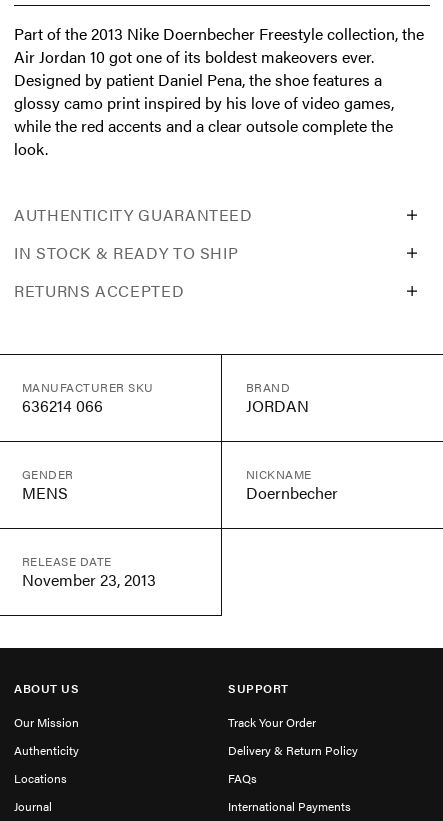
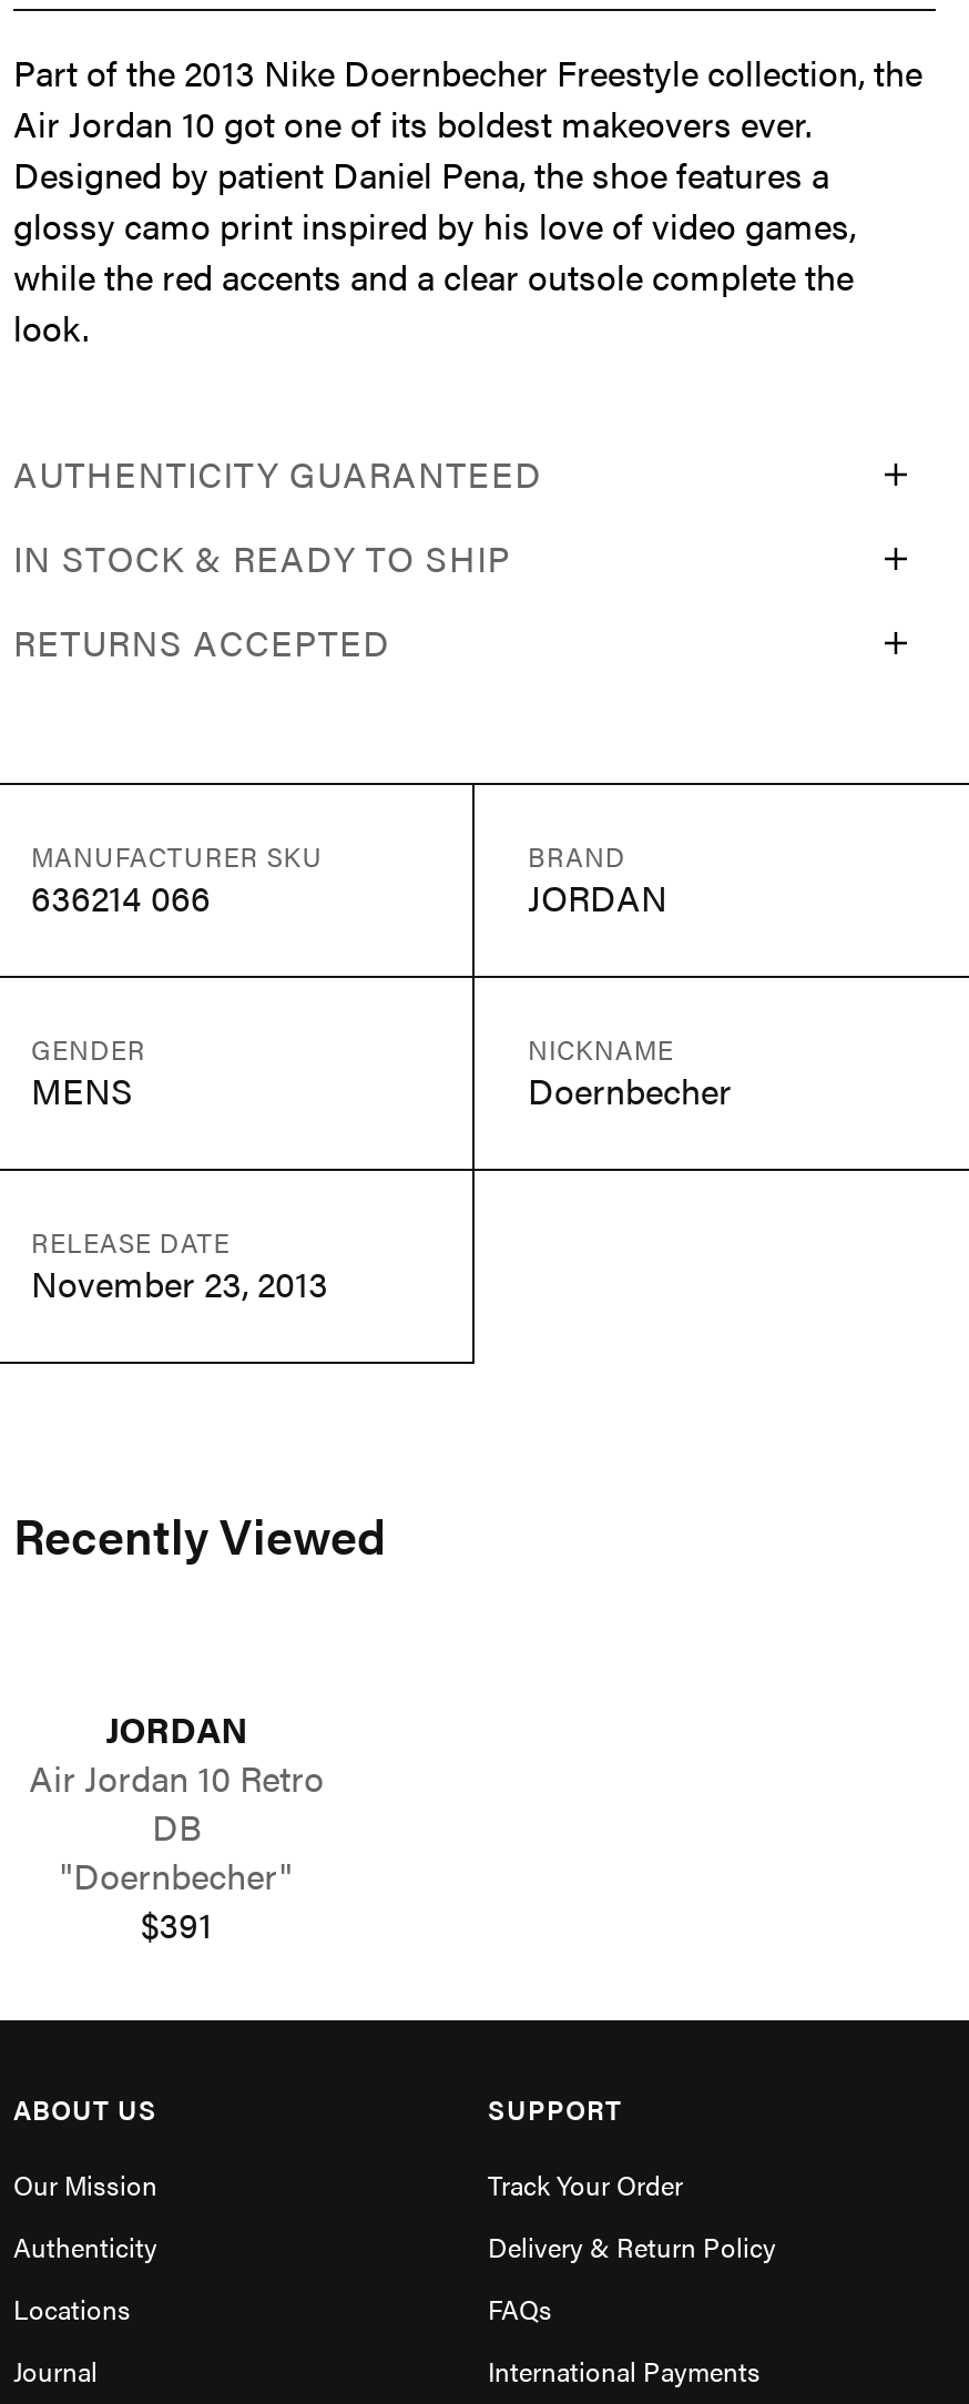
none -> [13,1499,386,1950] Recently Viewed | JORDAN | Air Jordan 10 Retro | DB | "Doernbecher" | $391

